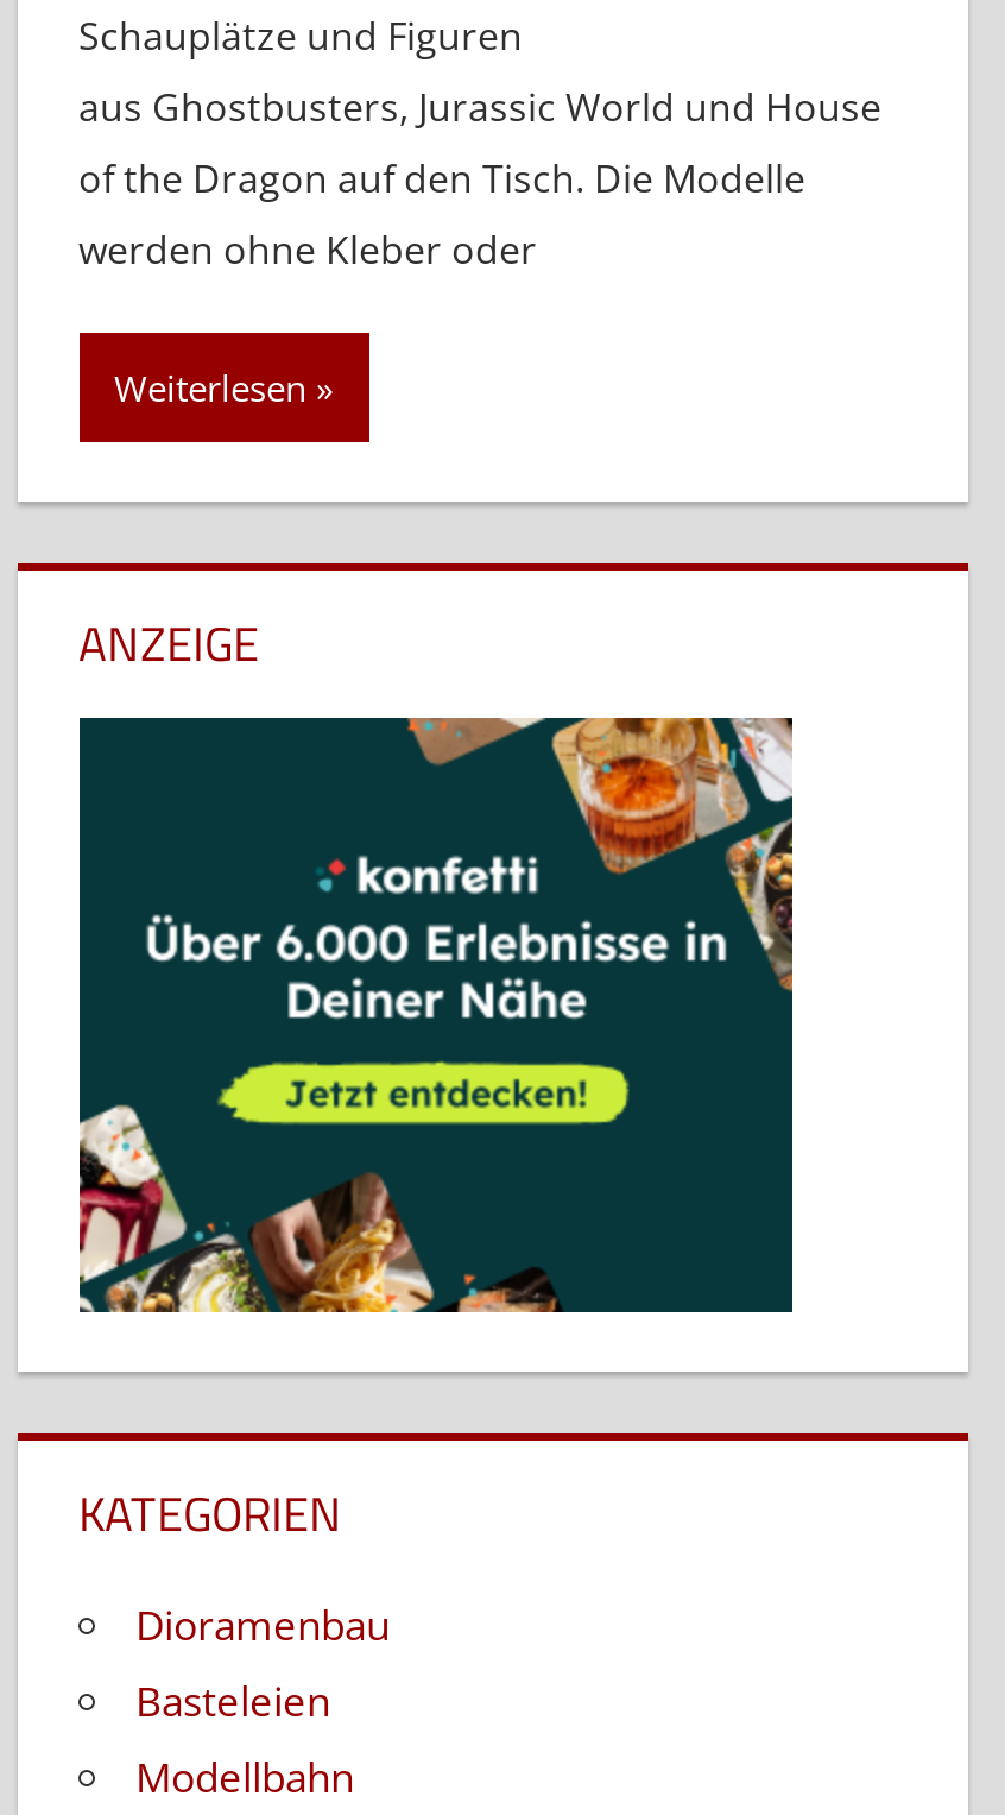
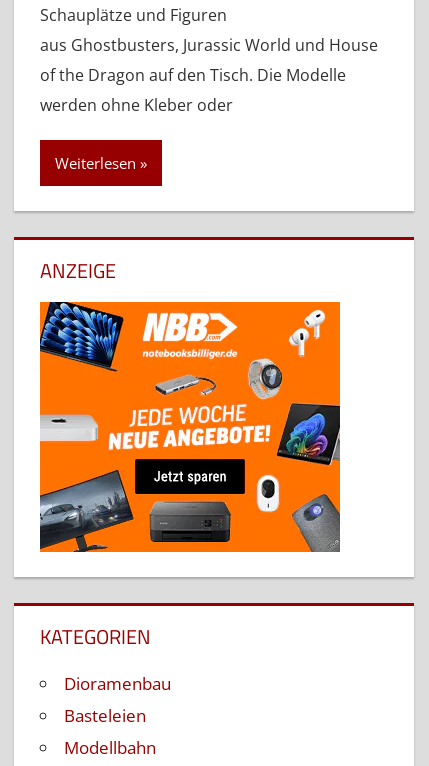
[77,716,795,1315] [image] -> [39,301,341,553] [image]

